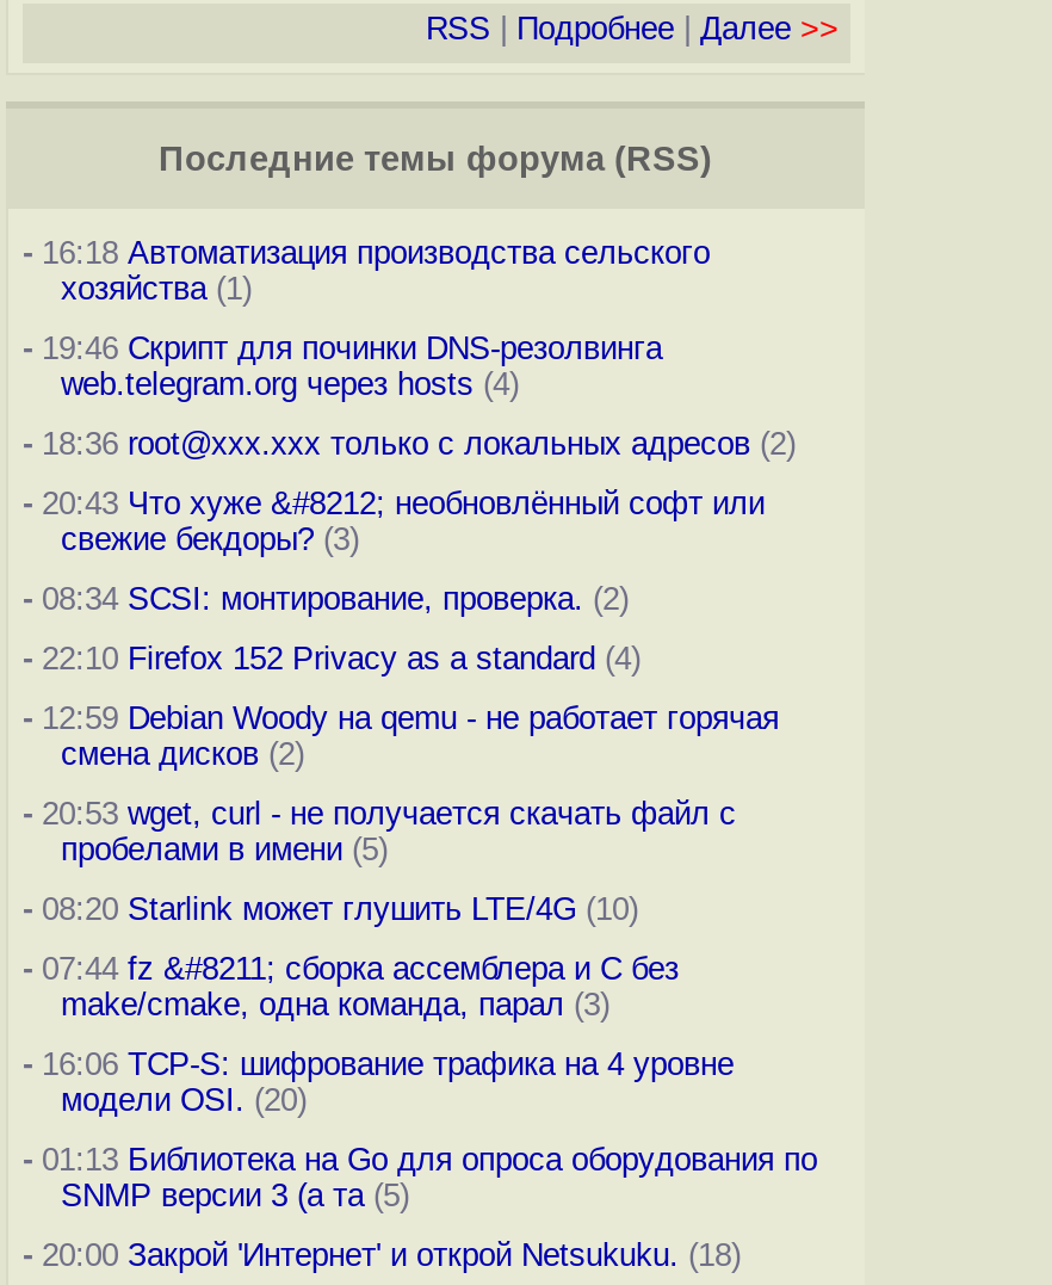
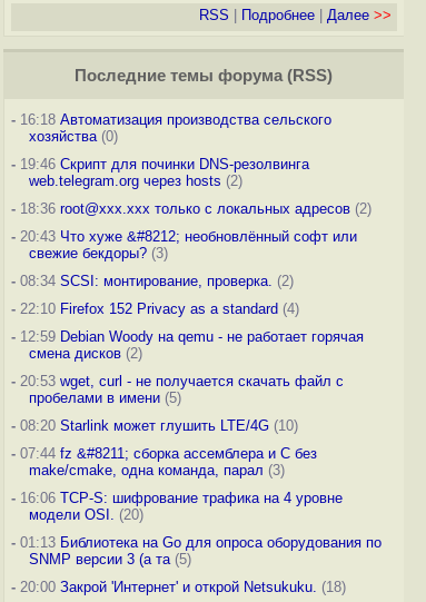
[61,271,252,307] хозяйства (1) -> [29,128,118,145] хозяйства (0)
[61,366,519,402] web.telegram.org через hosts (4) -> [29,172,242,189] web.telegram.org через hosts (2)

